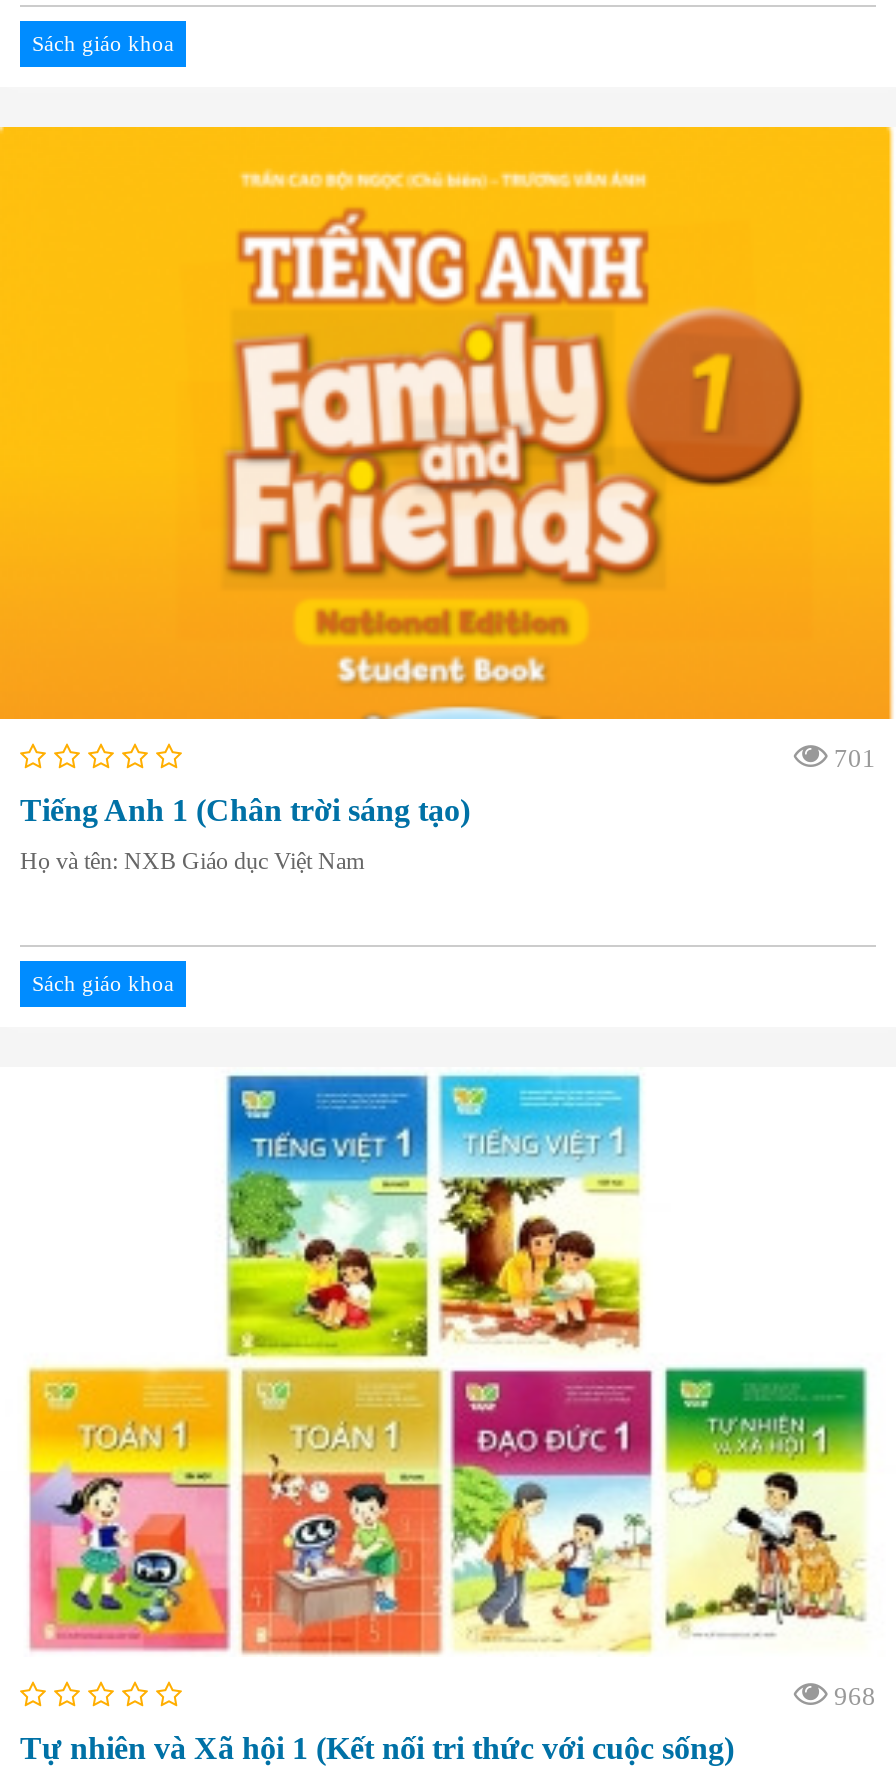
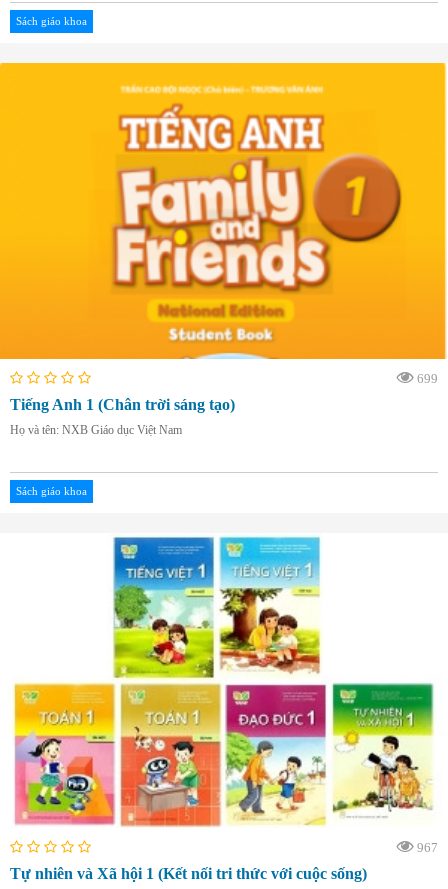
[828,742,876,772] 701 -> [414,371,438,386] 699
[828,1682,876,1712] 968 -> [414,840,438,855] 967

